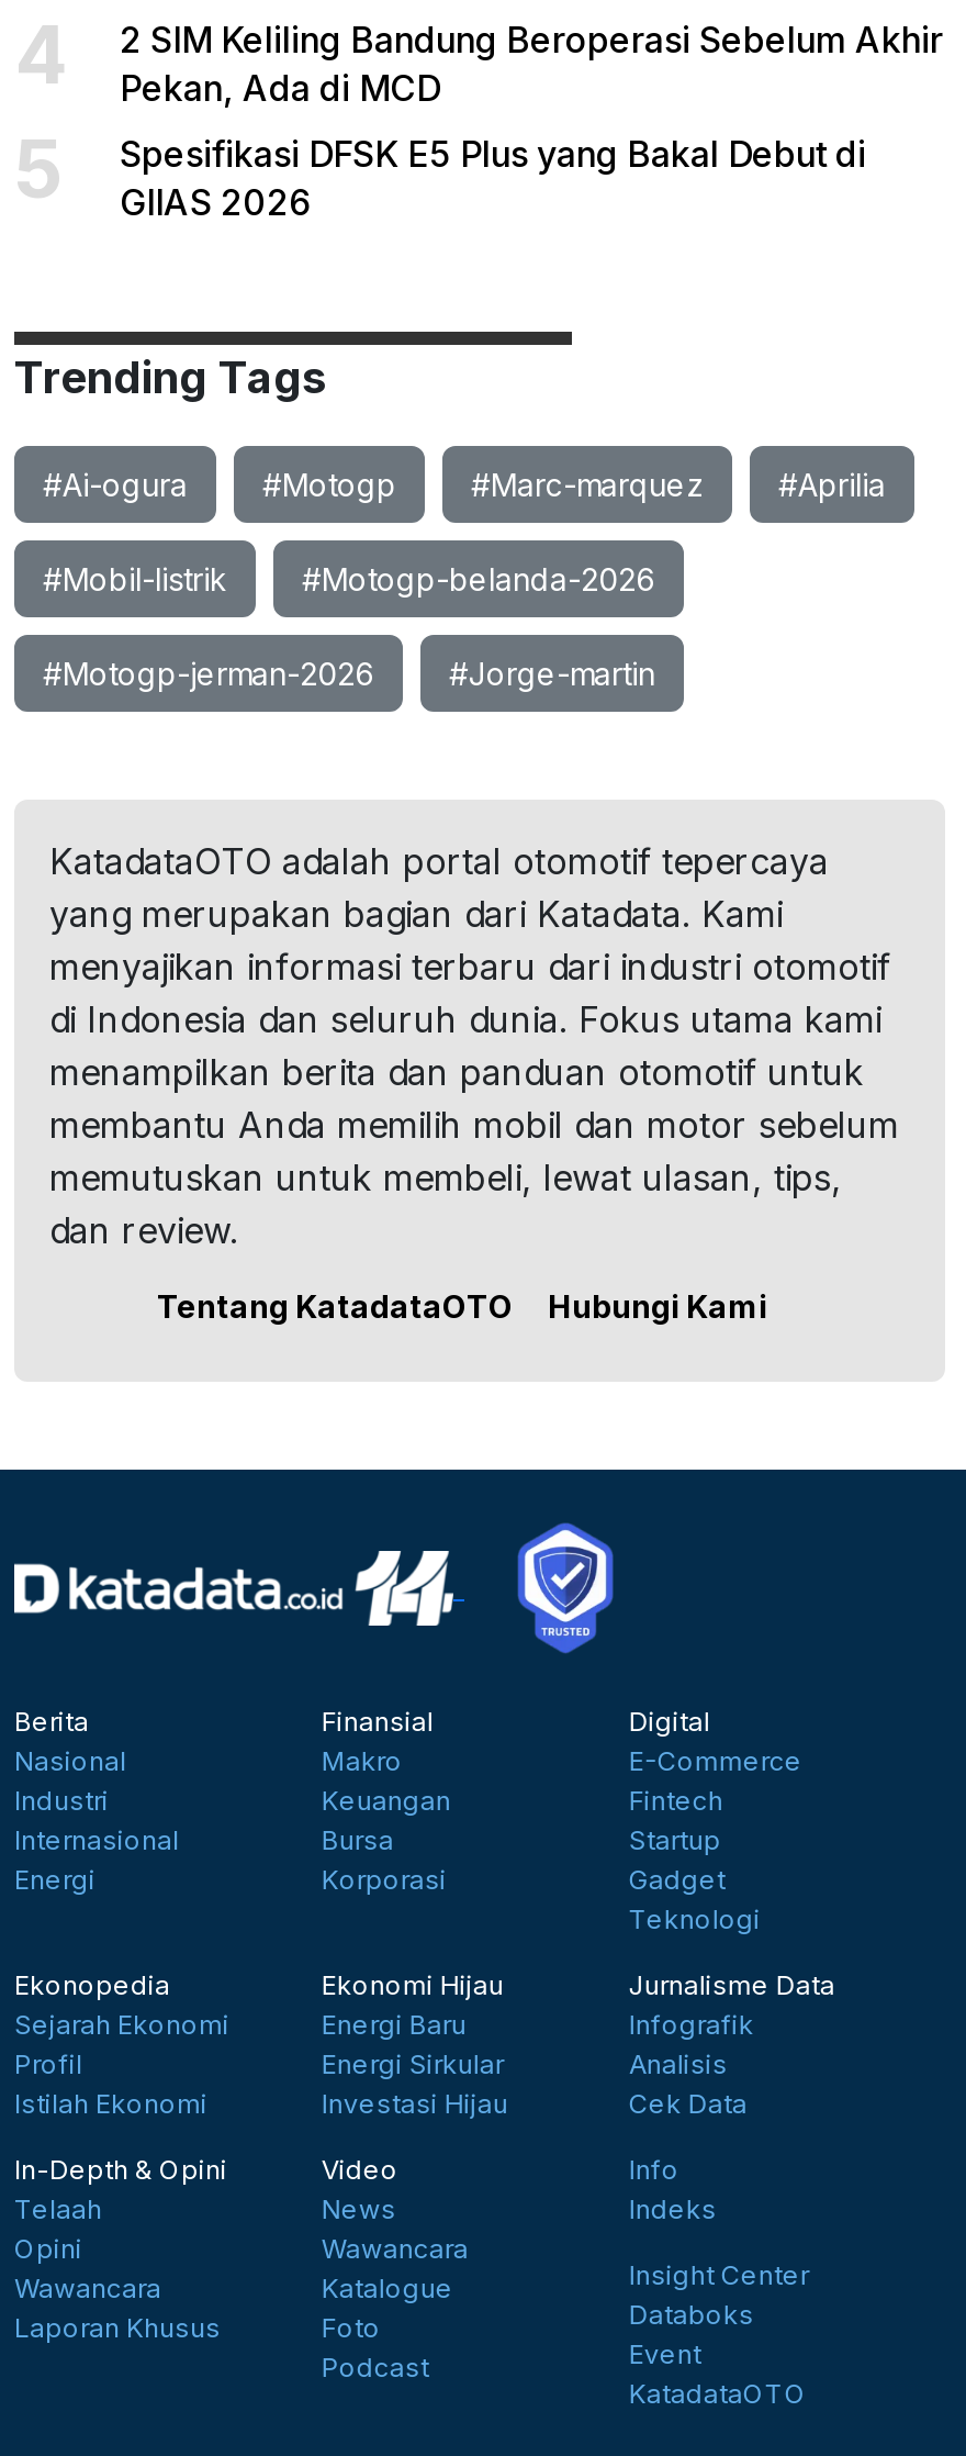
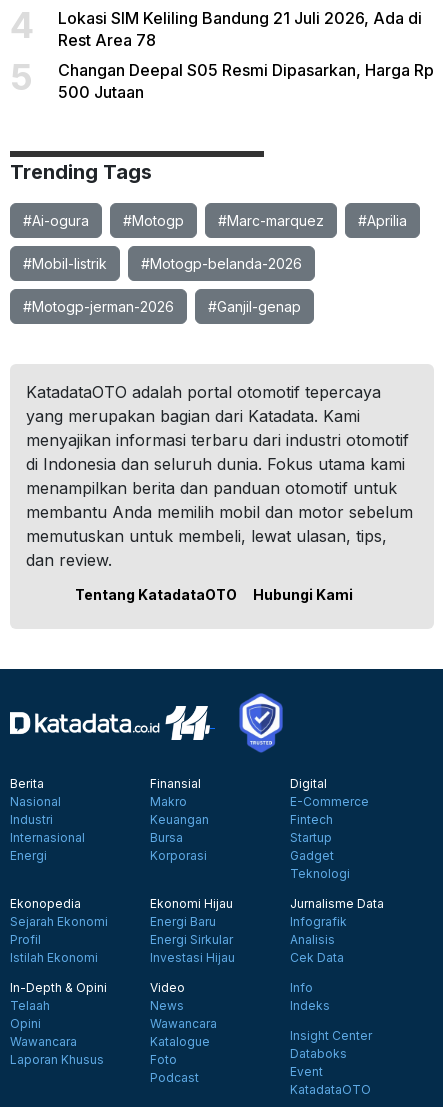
[120,18,943,110] 2 SIM Keliling Bandung Beroperasi Sebelum Akhir | Pekan, Ada di MCD -> [58,8,422,50] Lokasi SIM Keliling Bandung 21 Juli 2026, Ada di | Rest Area 78
[120,132,866,224] Spesifikasi DFSK E5 Plus yang Bakal Debut di | GIIAS 2026 -> [58,60,434,102] Changan Deepal S05 Resmi Dipasarkan, Harga Rp | 500 Jutaan
[449,655,655,692] #Jorge-martin -> [208,298,301,315] #Ganjil-genap

